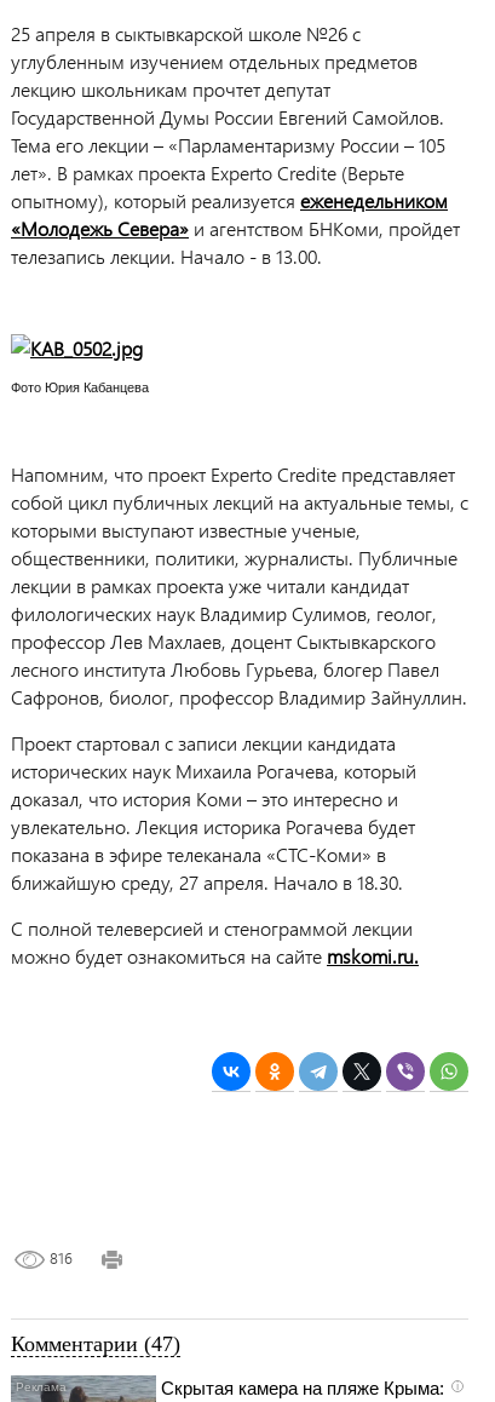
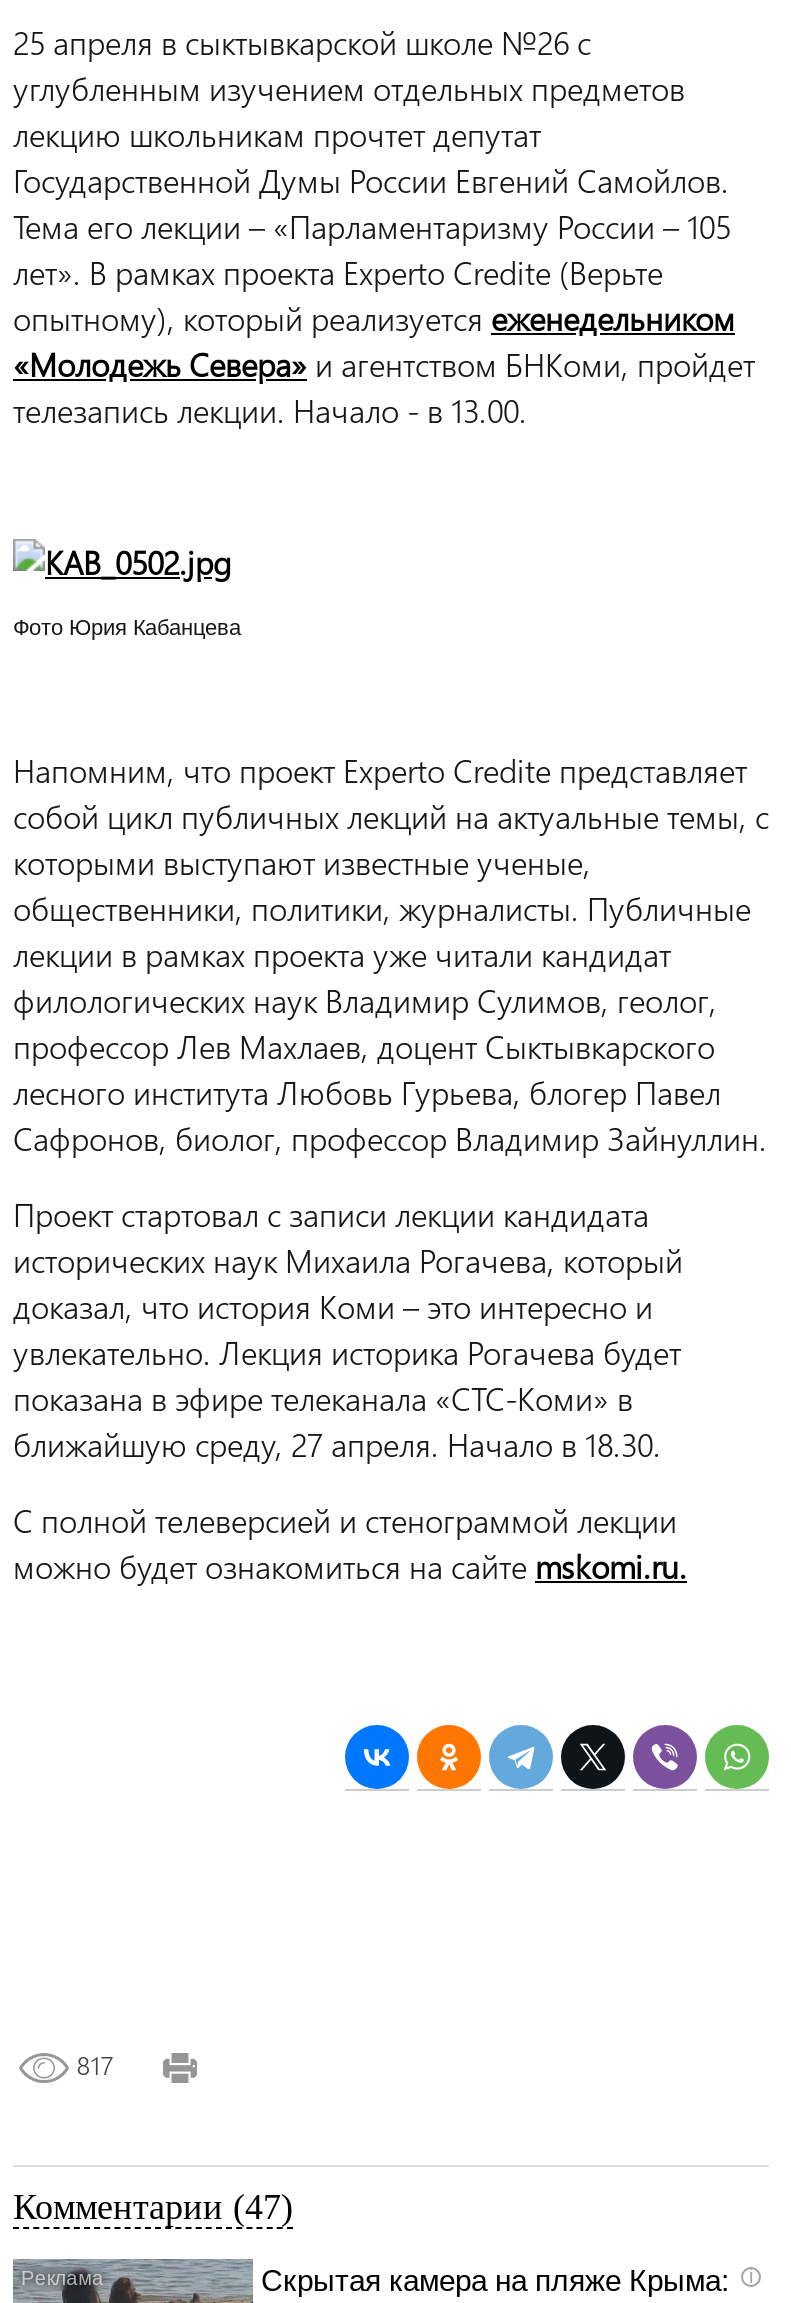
[44,1247,77,1268] 816 -> [68,2047,122,2081] 817

